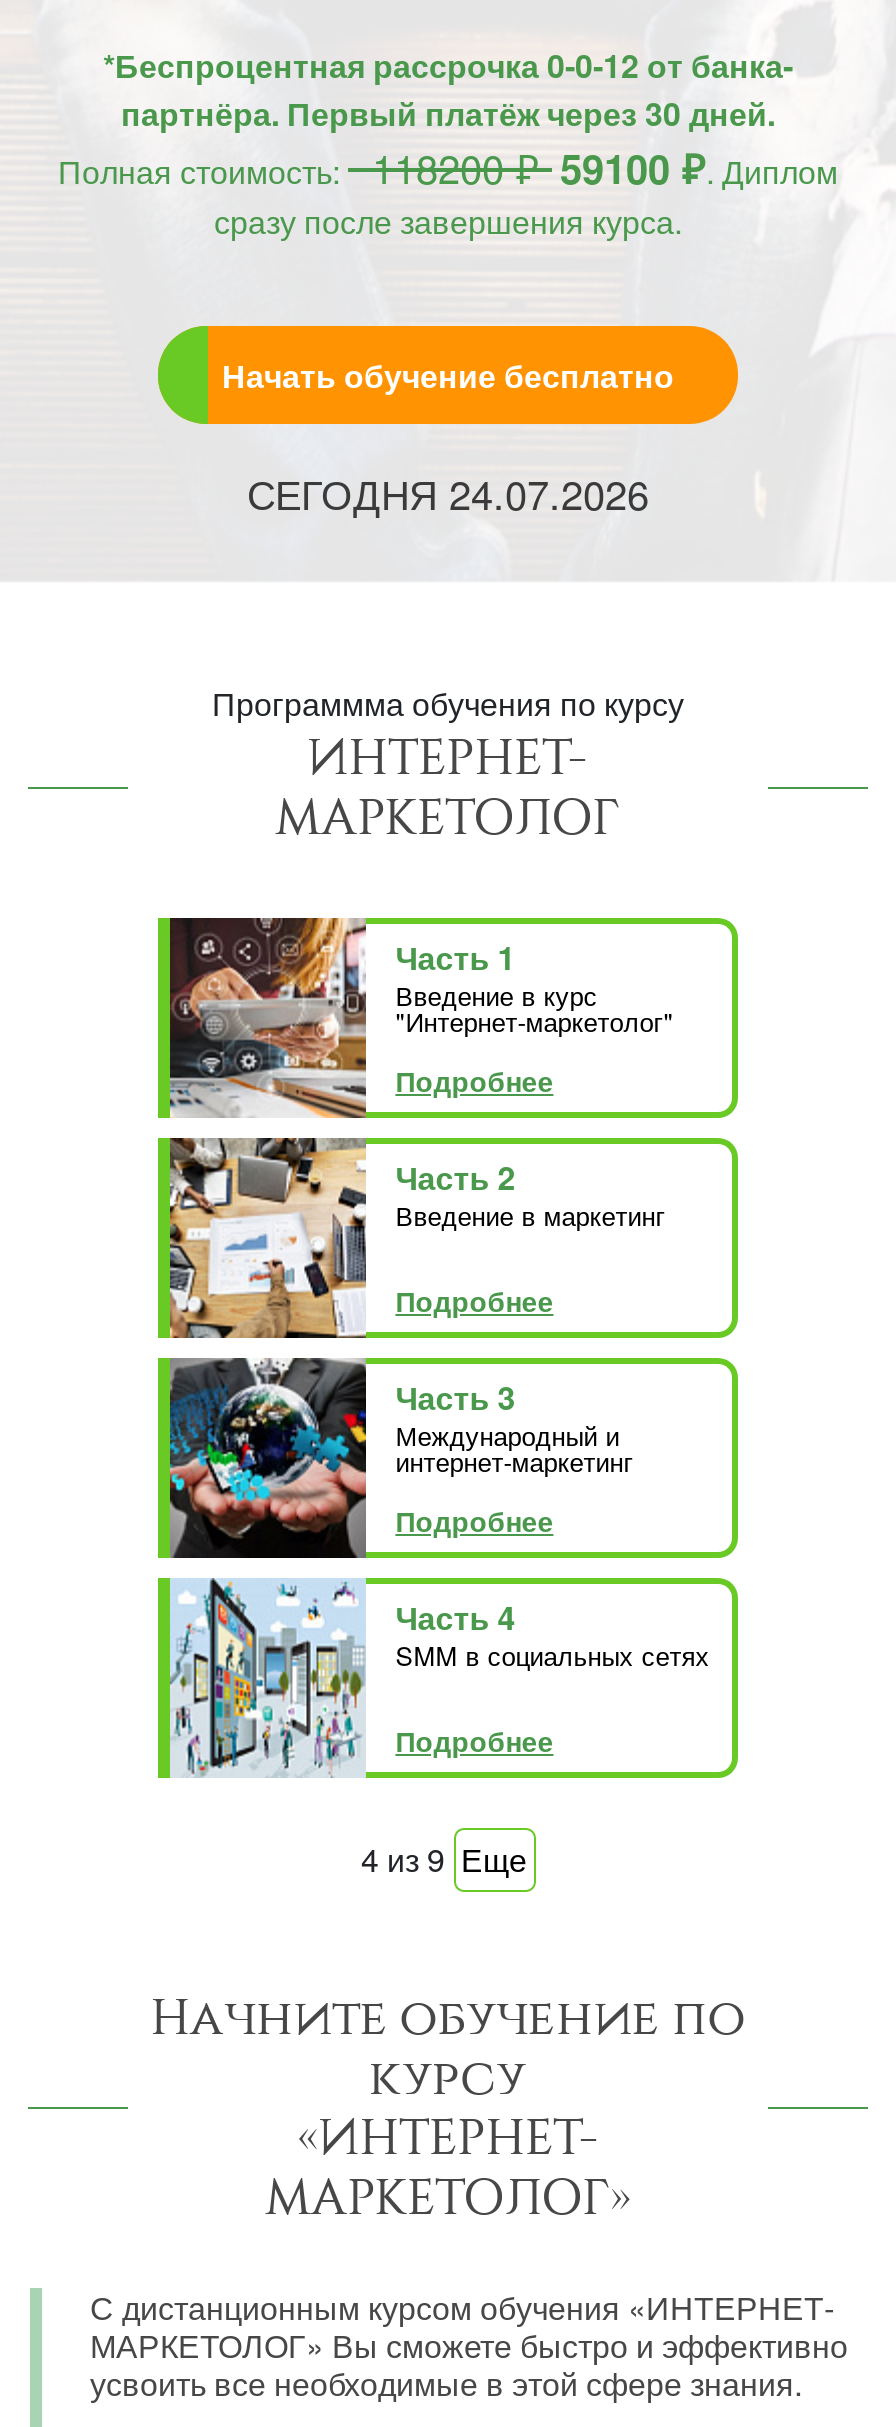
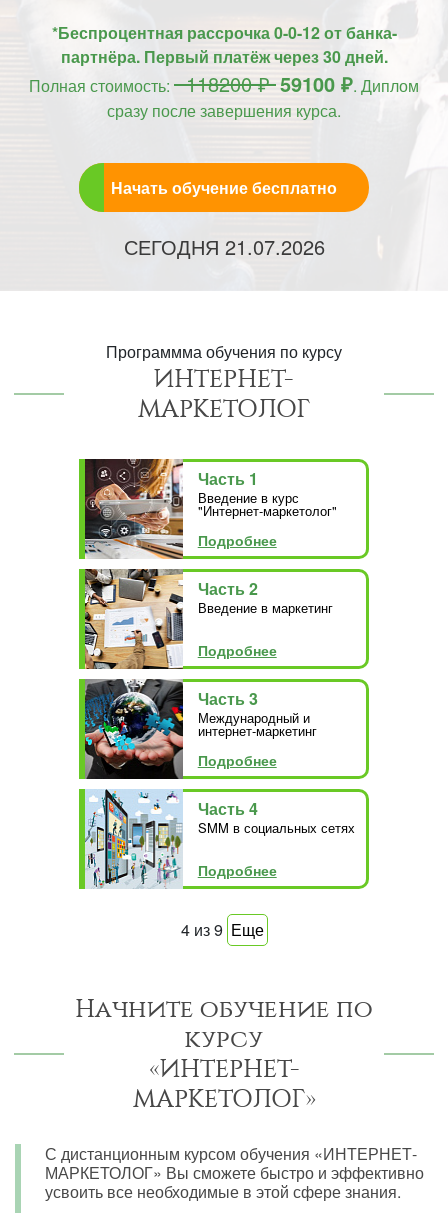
[247,464,649,522] СЕГОДНЯ 24.07.2026 -> [123,232,324,261] СЕГОДНЯ 21.07.2026

